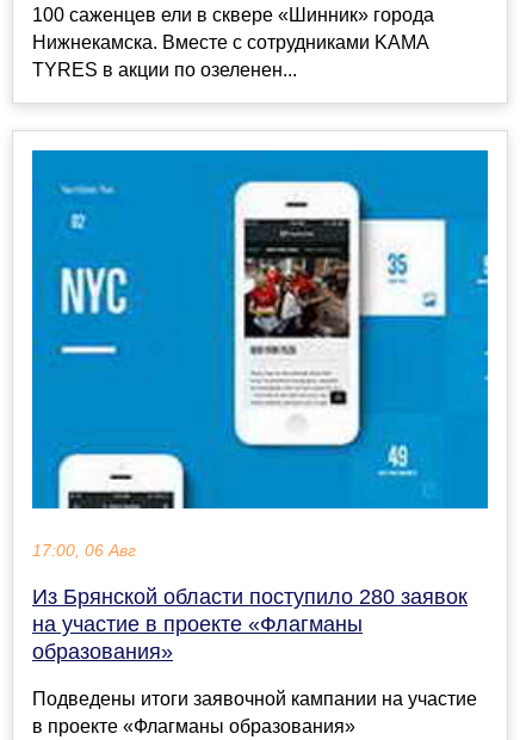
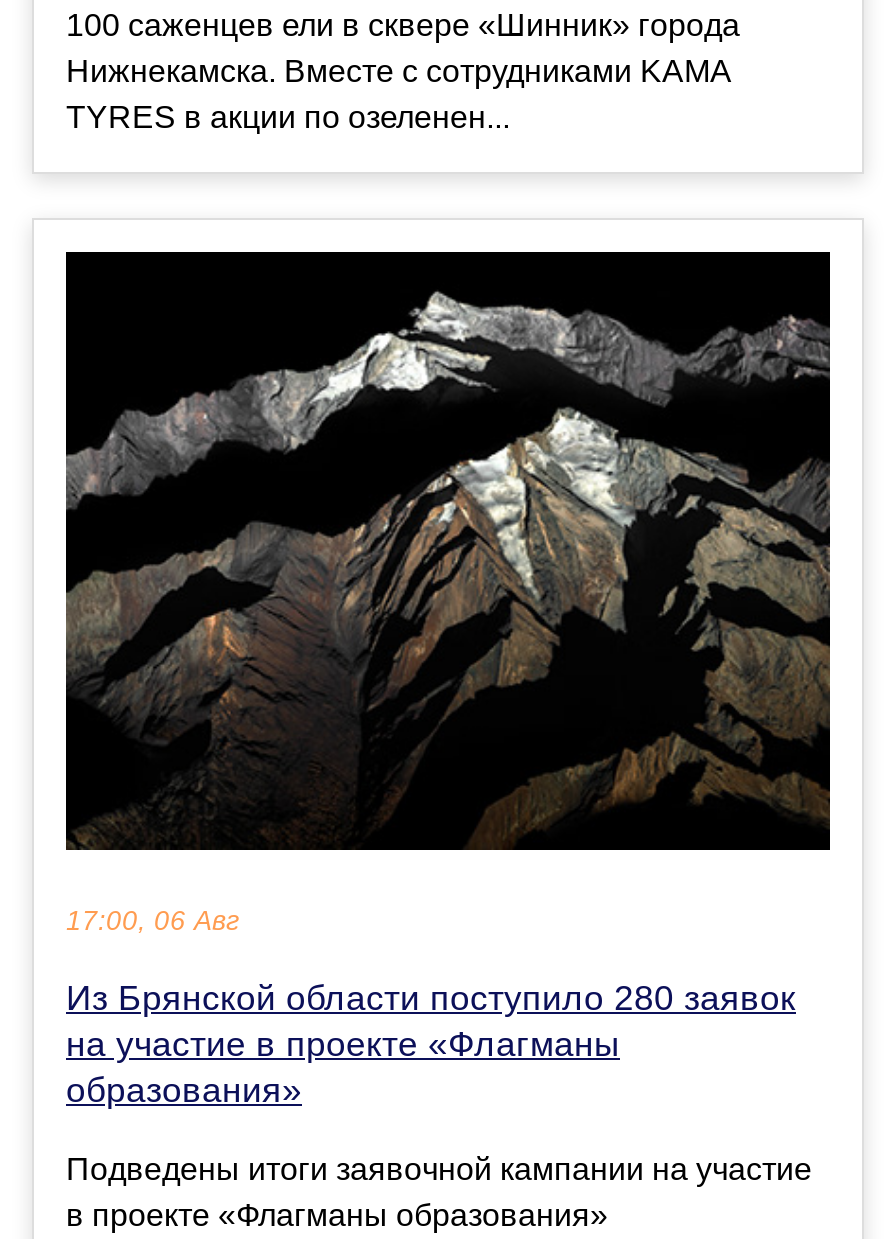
[31,149,489,510] [image] -> [64,250,832,854] [image]

